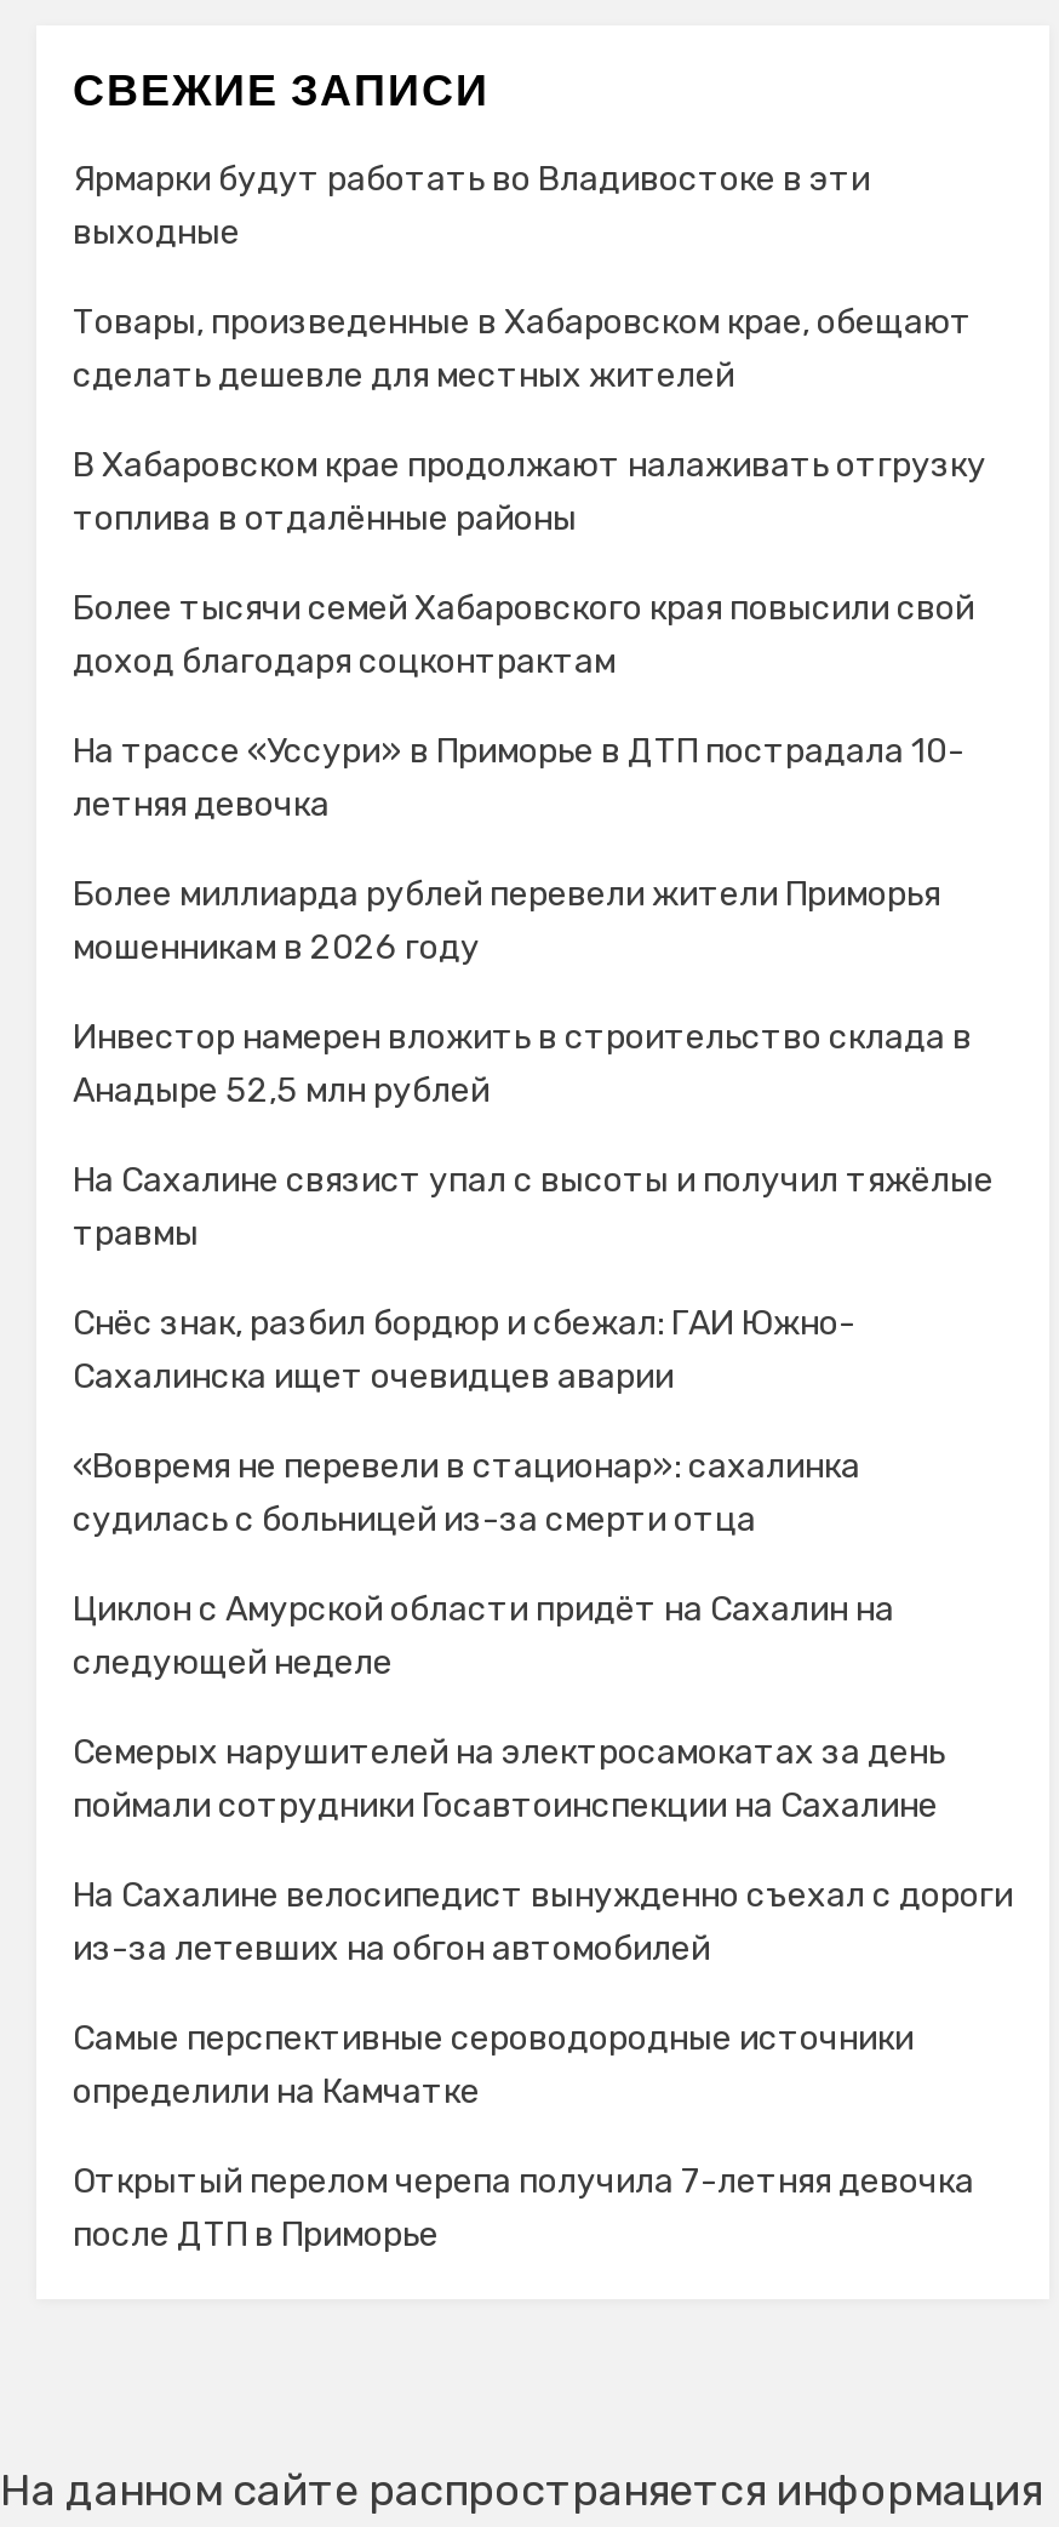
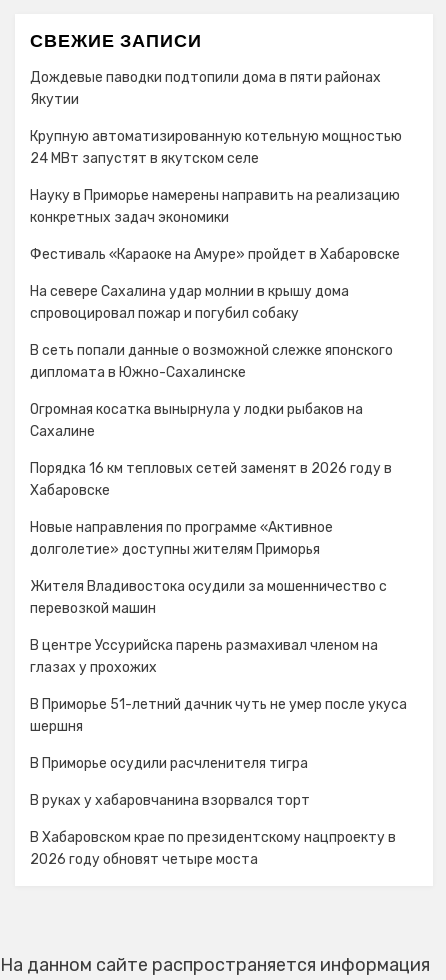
[73,159,870,253] Ярмарки будут работать во Владивостоке в эти | выходные -> [30,69,381,108] Дождевые паводки подтопили дома в пяти районах | Якутии
[73,302,972,396] Товары, произведенные в Хабаровском крае, обещают | сделать дешевле для местных жителей -> [30,128,402,167] Крупную автоматизированную котельную мощностью | 24 МВт запустят в якутском селе
[73,445,986,539] В Хабаровском крае продолжают налаживать отгрузку | топлива в отдалённые районы -> [30,187,400,226] Науку в Приморье намерены направить на реализацию | конкретных задач экономики
[73,588,974,682] Более тысячи семей Хабаровского края повысили свой | доход благодаря соцконтрактам -> [30,246,400,263] Фестиваль «Караоке на Амуре» пройдет в Хабаровске
[73,731,964,825] На трассе «Уссури» в Приморье в ДТП пострадала 10- | летняя девочка -> [30,283,349,322] На севере Сахалина удар молнии в крышу дома | спровоцировал пожар и погубил собаку
[73,874,940,968] Более миллиарда рублей перевели жители Приморья | мошенникам в 2026 году -> [30,342,393,381] В сеть попали данные о возможной слежке японского | дипломата в Южно-Сахалинске
[73,1017,972,1111] Инвестор намерен вложить в строительство склада в | Анадыре 52,5 млн рублей -> [30,401,363,440] Огромная косатка вынырнула у лодки рыбаков на | Сахалине
[73,1160,994,1254] На Сахалине связист упал с высоты и получил тяжёлые | травмы -> [30,460,392,499] Порядка 16 км тепловых сетей заменят в 2026 году в | Хабаровске
[73,1303,855,1397] Снёс знак, разбил бордюр и сбежал: ГАИ Южно- | Сахалинска ищет очевидцев аварии -> [30,519,333,558] Новые направления по программе «Активное | долголетие» доступны жителям Приморья
[73,1446,860,1540] «Вовремя не перевели в стационар»: сахалинка | судилась с больницей из-за смерти отца -> [30,578,387,617] Жителя Владивостока осудили за мошенничество с | перевозкой машин
[73,1589,894,1683] Циклон с Амурской области придёт на Сахалин на | следующей неделе -> [30,637,378,676] В центре Уссурийска парень размахивал членом на | глазах у прохожих
[73,1732,945,1826] Семерых нарушителей на электросамокатах за день | поймали сотрудники Госавтоинспекции на Сахалине -> [30,696,407,735] В Приморье 51-летний дачник чуть не умер после укуса | шершня
[73,1875,1013,1969] На Сахалине велосипедист вынужденно съехал с дороги | из-за летевших на обгон автомобилей -> [30,755,308,772] В Приморье осудили расчленителя тигра
[73,2018,914,2112] Самые перспективные сероводородные источники | определили на Камчатке -> [30,792,310,809] В руках у хабаровчанина взорвался торт
[73,2161,974,2256] Открытый перелом черепа получила 7-летняя девочка | после ДТП в Приморье -> [30,829,396,868] В Хабаровском крае по президентскому нацпроекту в | 2026 году обновят четыре моста

